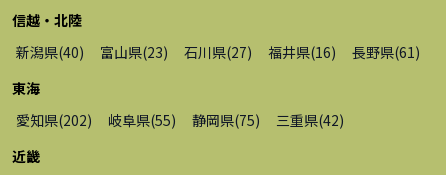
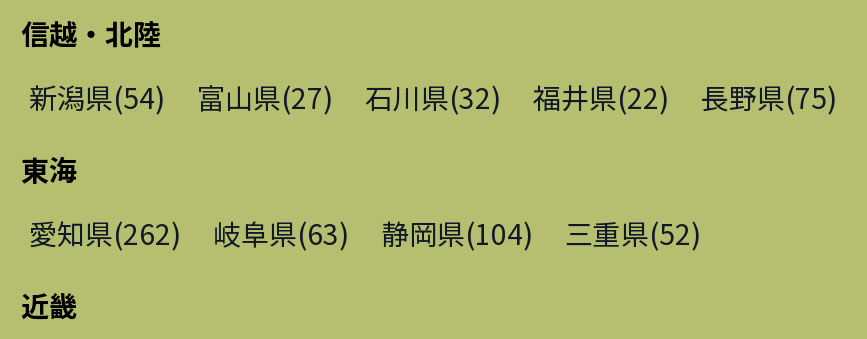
[16,42,84,62] 新潟県(40) -> [29,78,165,118] 新潟県(54)
[100,42,168,62] 富山県(23) -> [197,78,333,118] 富山県(27)
[184,42,252,62] 石川県(27) -> [365,78,501,118] 石川県(32)
[268,42,336,62] 福井県(16) -> [533,78,669,118] 福井県(22)
[352,42,420,62] 長野県(61) -> [701,78,837,118] 長野県(75)
[16,110,92,130] 愛知県(202) -> [29,214,181,254] 愛知県(262)
[108,110,176,130] 岐阜県(55) -> [213,214,349,254] 岐阜県(63)
[192,110,260,130] 静岡県(75) -> [381,214,533,254] 静岡県(104)
[276,110,344,130] 三重県(42) -> [565,214,701,254] 三重県(52)

